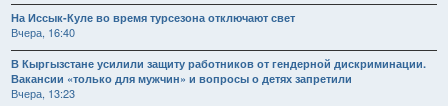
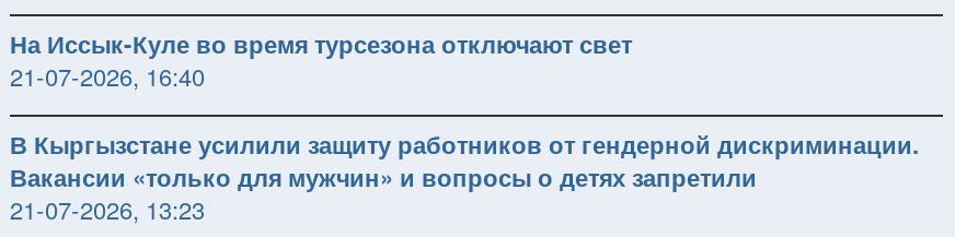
[11,24,75,40] Вчера, 16:40 -> [10,57,205,92] 21-07-2026, 16:40
[11,85,75,101] Вчера, 13:23 -> [10,191,205,226] 21-07-2026, 13:23

